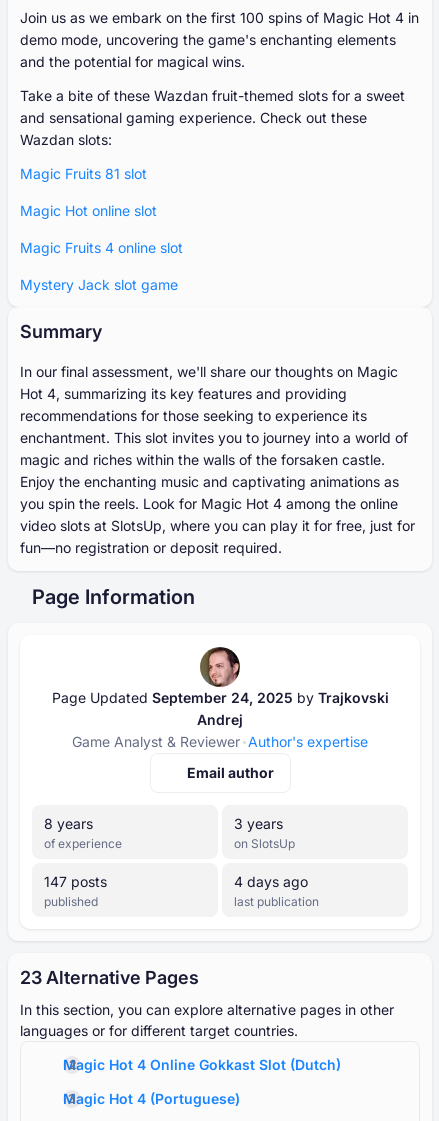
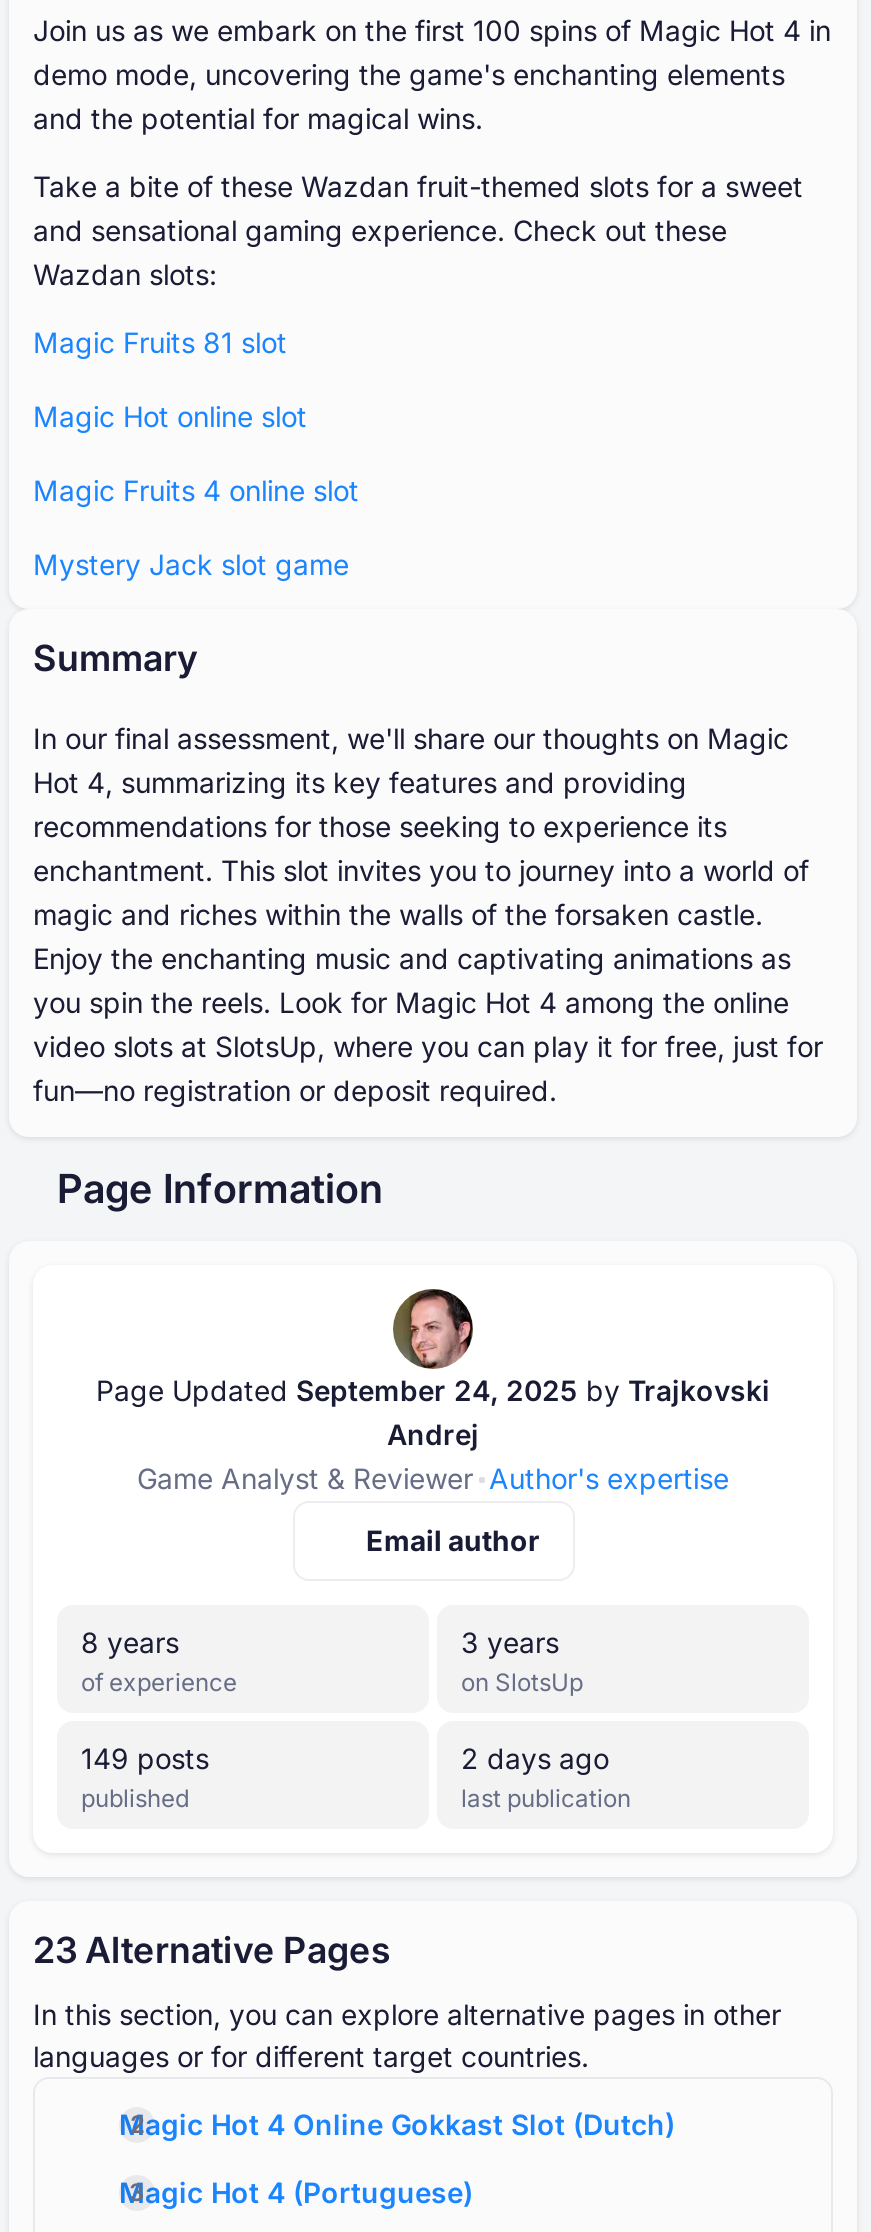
[44,873,107,890] 147 posts -> [81,1742,209,1776] 149 posts
[234,873,308,890] 4 days ago -> [461,1742,609,1776] 2 days ago

